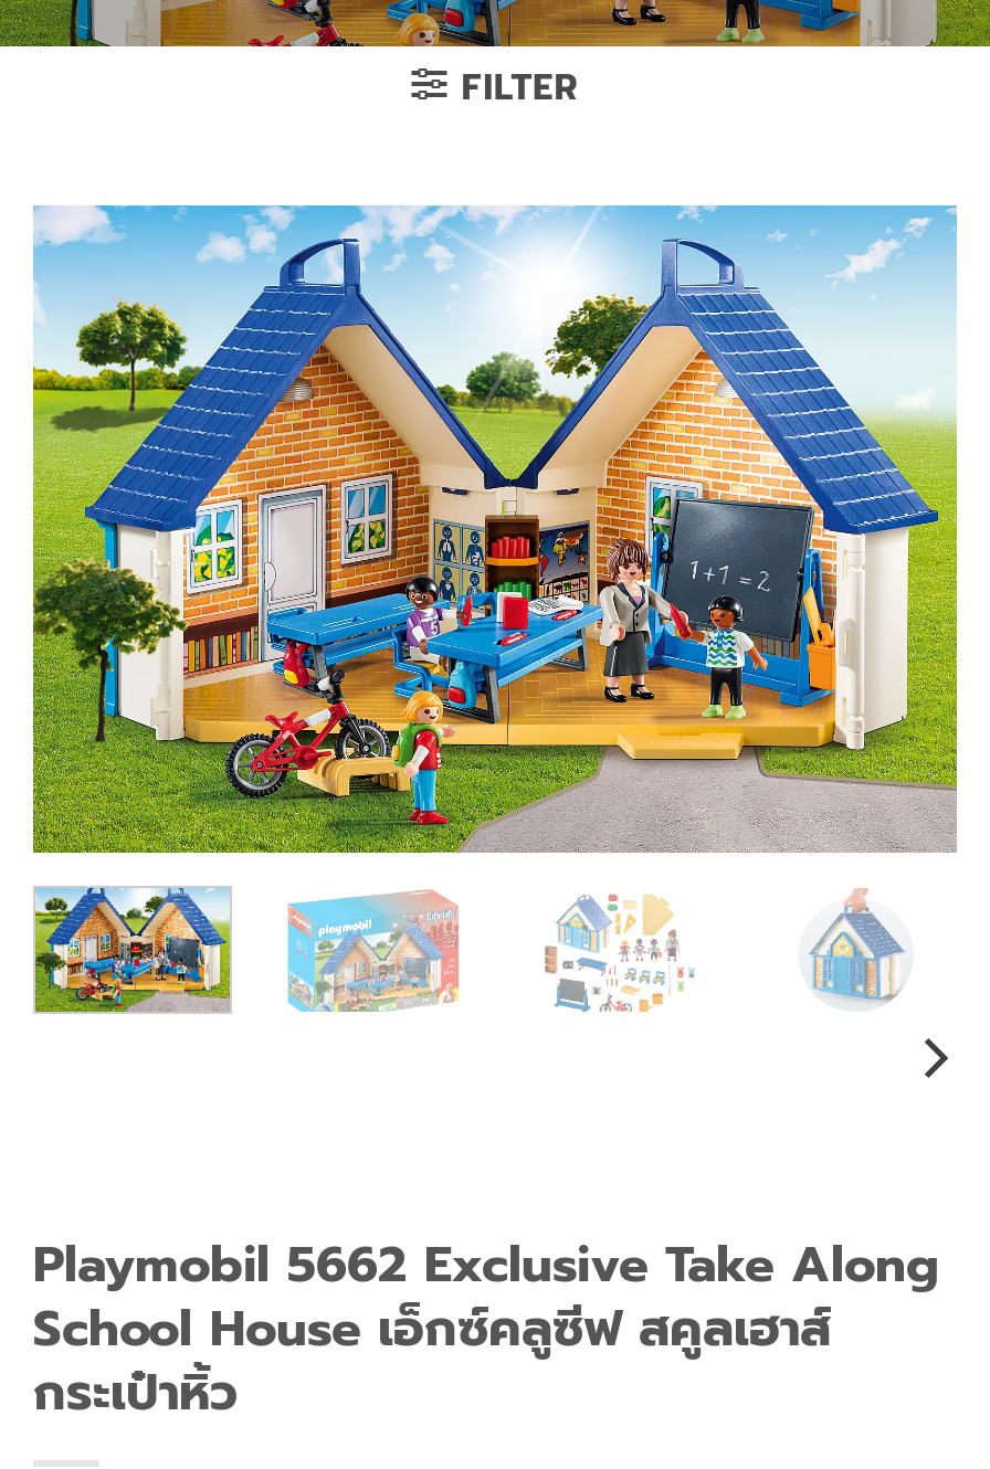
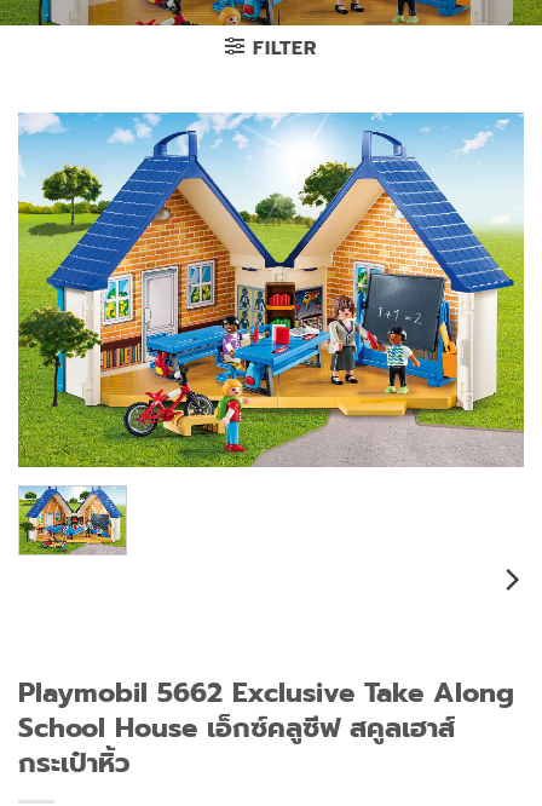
[285,888,460,1014] [image] -> none
[544,892,694,1014] [image] -> none
[809,888,906,1005] [image] -> none

